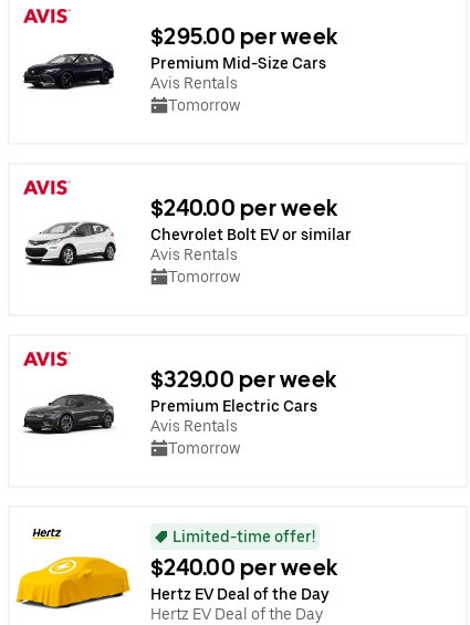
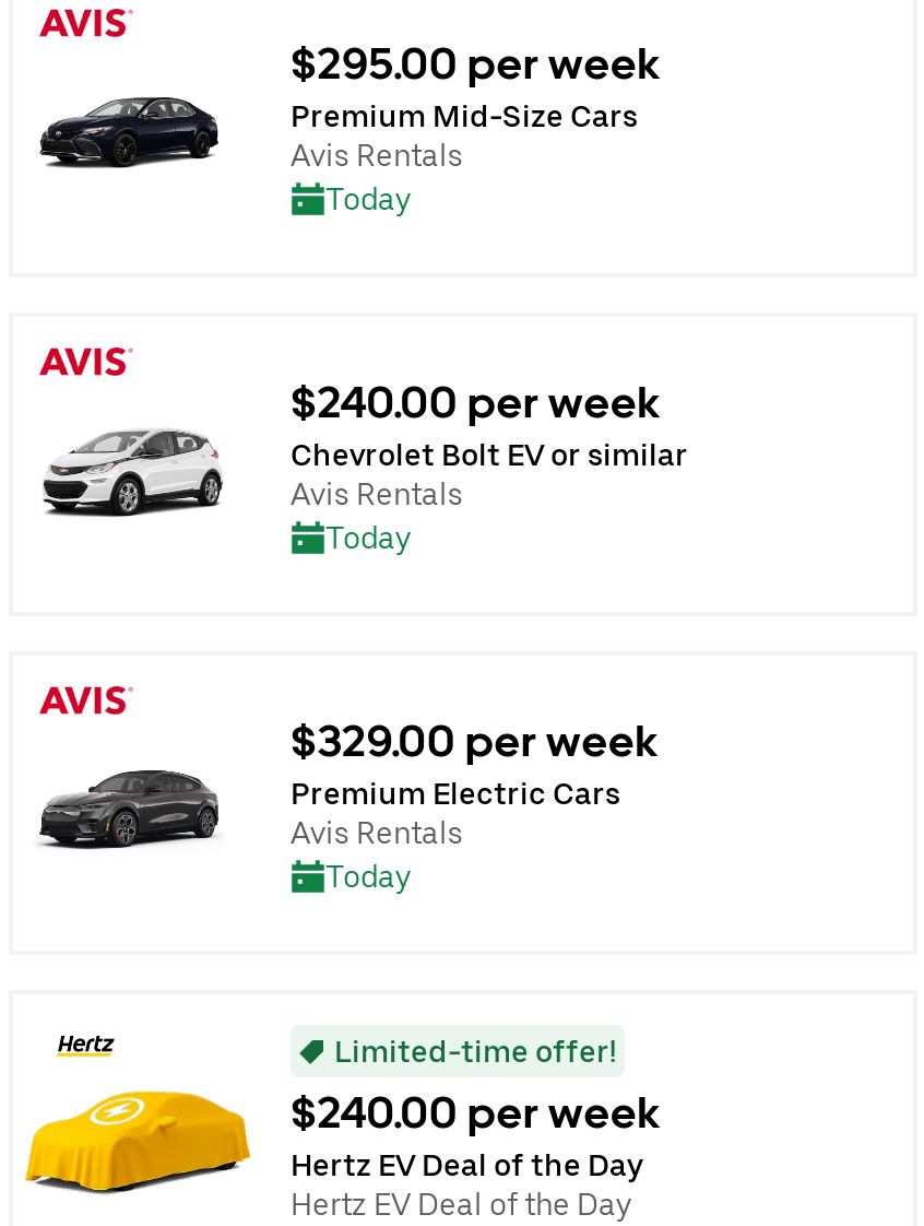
[168,96,240,113] Tomorrow -> [325,180,411,215] Today
[168,267,240,285] Tomorrow -> [325,519,411,554] Today
[168,439,240,456] Tomorrow -> [325,858,411,893] Today

